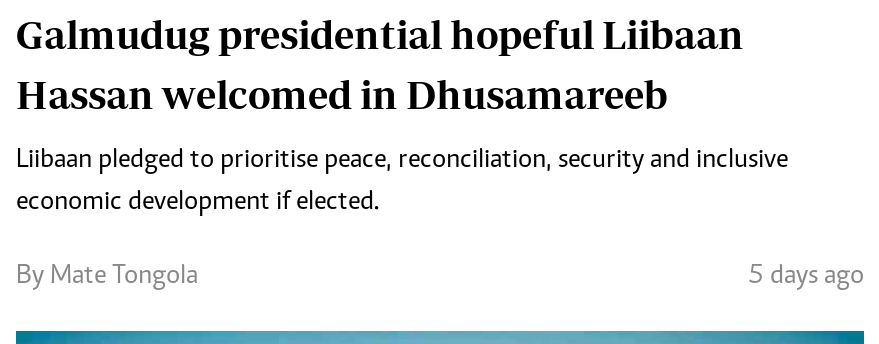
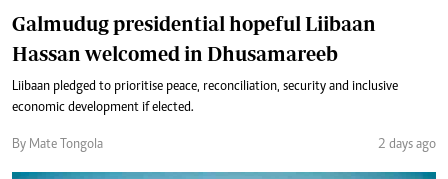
[748,263,864,291] 5 days ago -> [378,138,436,152] 2 days ago

